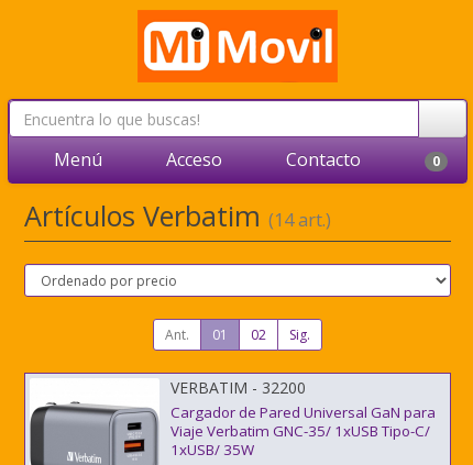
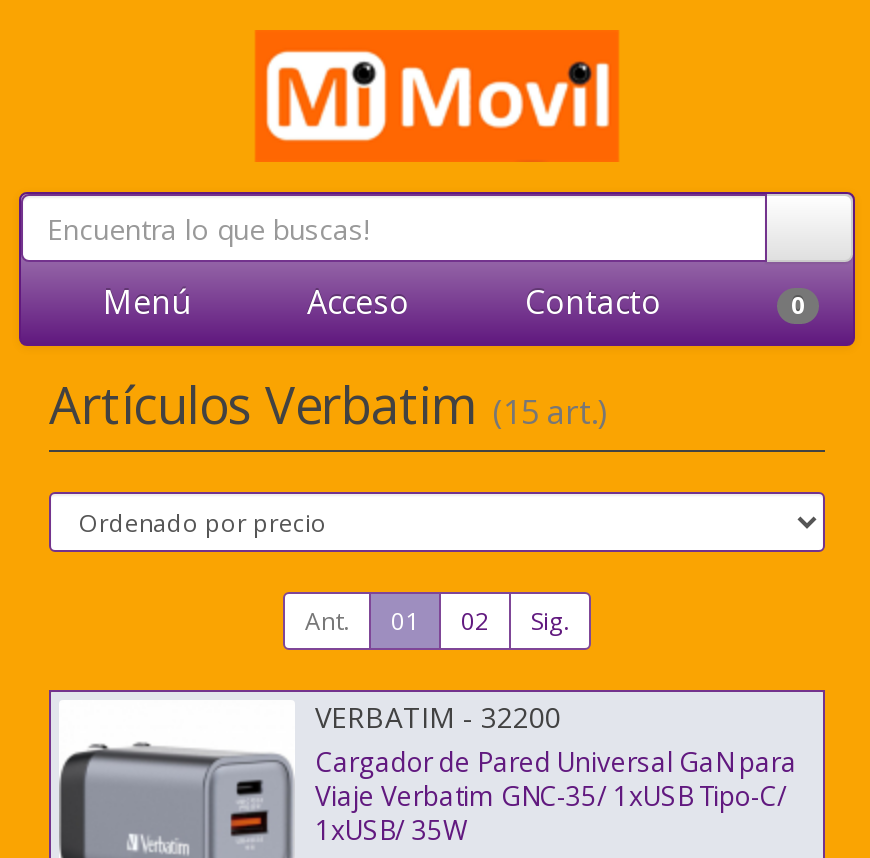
[24,197,331,234] Artículos Verbatim (14 art.) -> [49,370,607,438] Artículos Verbatim (15 art.)

